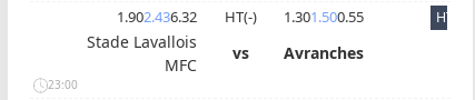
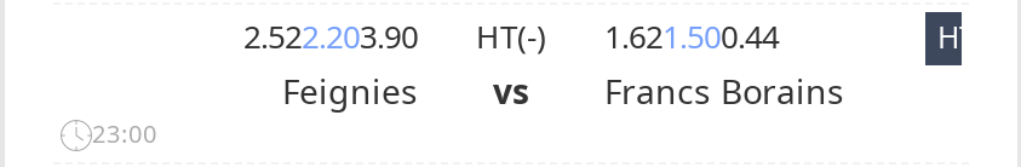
[117,7,197,27] 1.902.436.32 -> [243,15,418,58] 2.522.203.90
[283,7,363,27] 1.301.500.55 -> [604,15,779,58] 1.621.500.44
[87,31,197,75] Stade Lavallois | MFC -> [282,67,418,113] Feignies
[283,42,363,63] Avranches -> [604,67,844,113] Francs Borains

